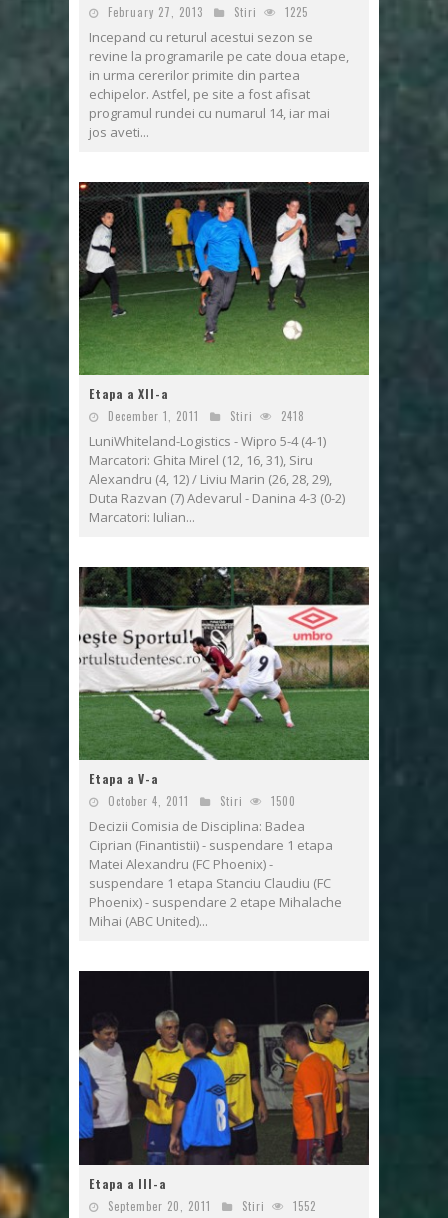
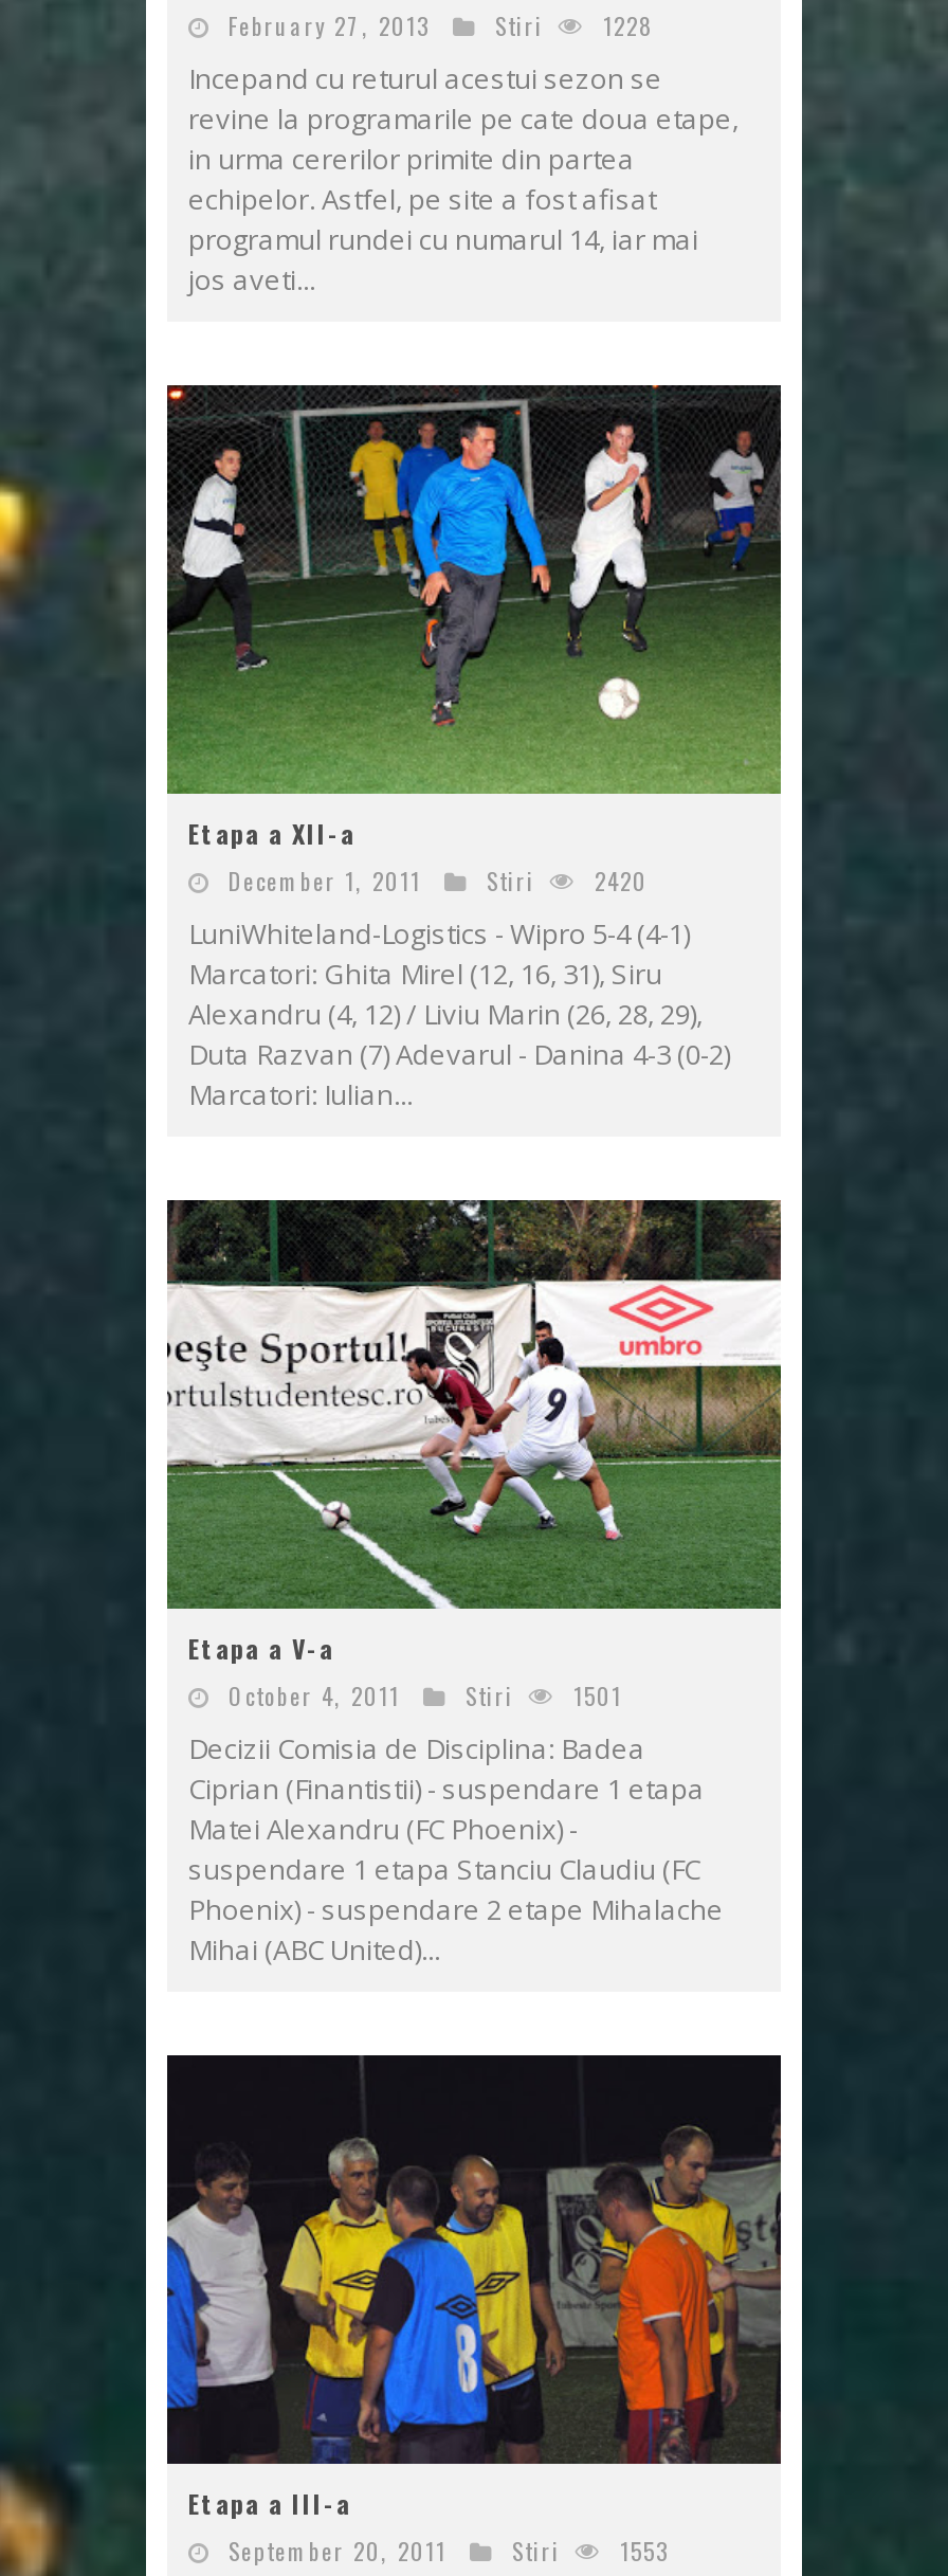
[108,4,308,20] February 27, 2013 Stiri 1225 -> [229,8,654,42] February 27, 2013 Stiri 1228
[108,408,305,424] December 1, 2011 Stiri 2418 -> [229,863,648,897] December 1, 2011 Stiri 2420
[108,793,296,809] October 4, 2011 Stiri 1500 -> [229,1677,622,1711] October 4, 2011 Stiri 1501
[108,1198,316,1214] September 20, 2011 Stiri 1552 -> [229,2532,669,2566] September 20, 2011 Stiri 1553

